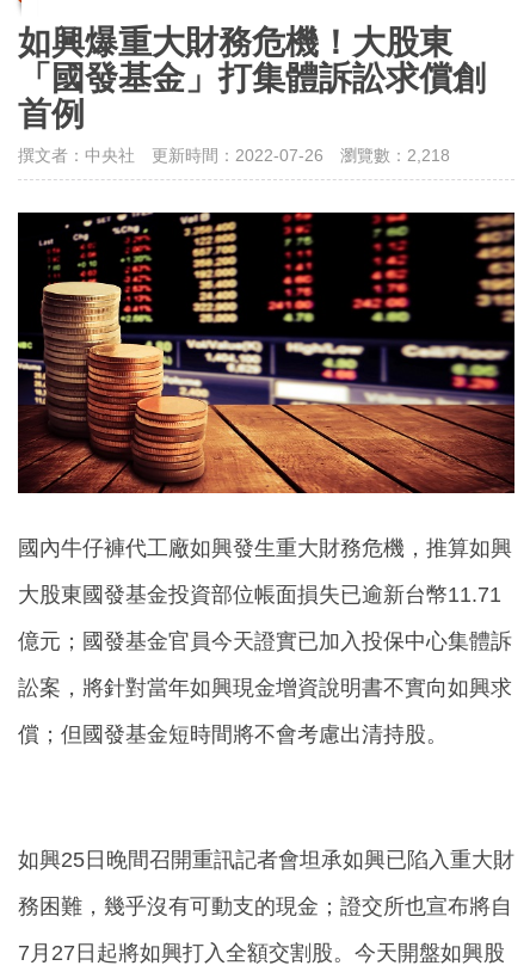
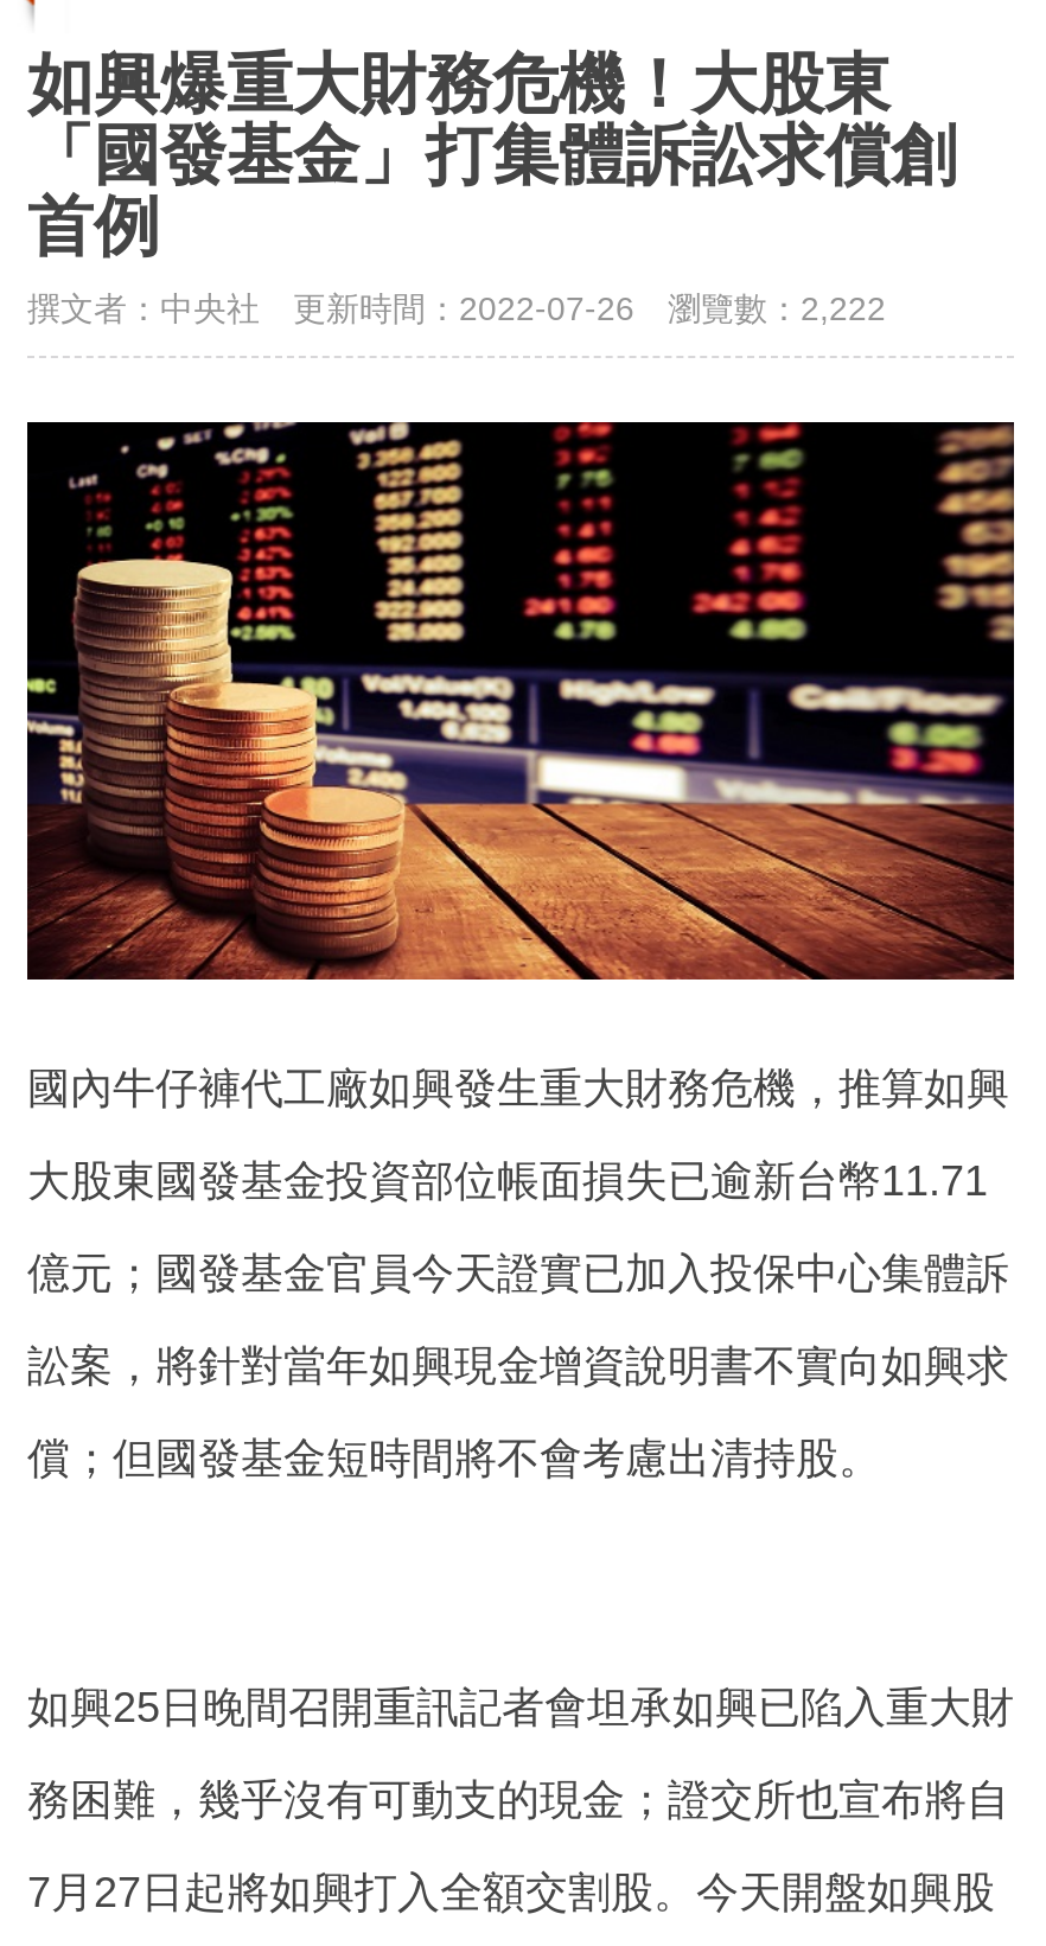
[18,146,450,165] 撰文者：中央社 更新時間：2022-07-26 瀏覽數：2,218 -> [27,289,886,327] 撰文者：中央社 更新時間：2022-07-26 瀏覽數：2,222

